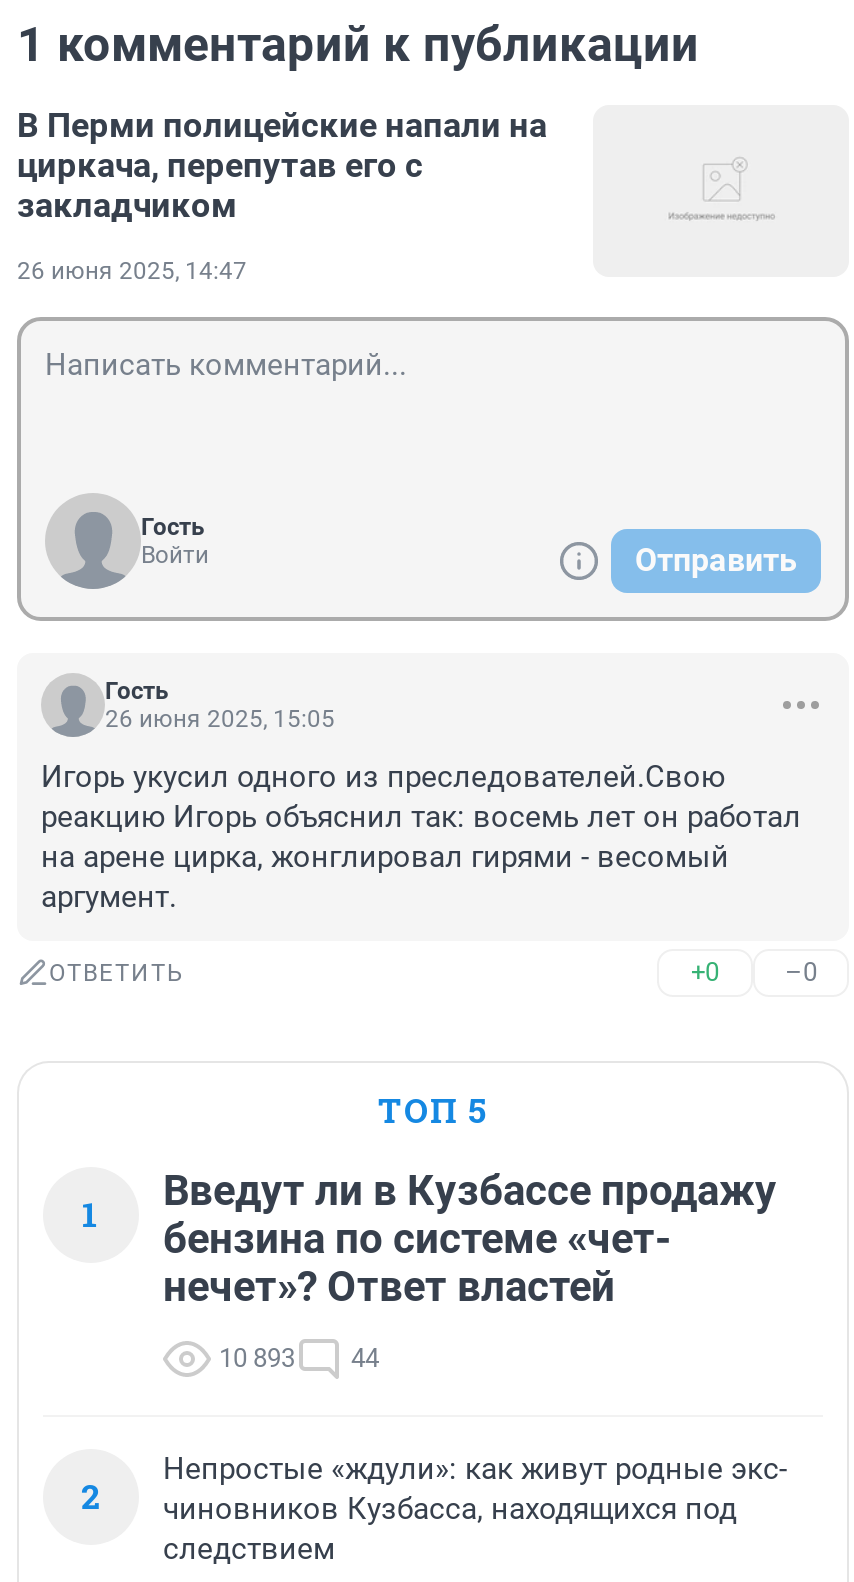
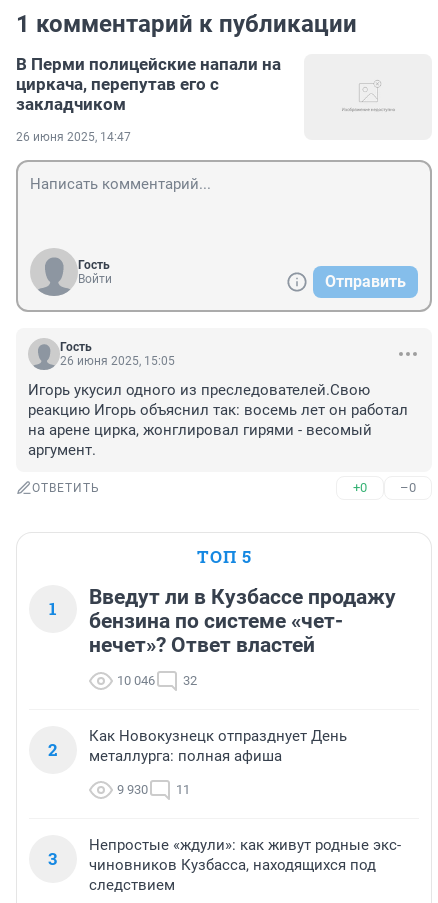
none -> [48,727,347,870] Как Новокузнецк отпразднует День | металлурга: полная афиша | 9 930 | 11 | 3
[219,1343,295,1373] 10 893 -> [117,673,155,688] 10 046
[351,1343,379,1373] 44 -> [183,673,197,688] 32

